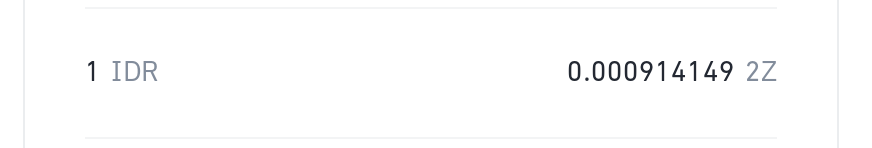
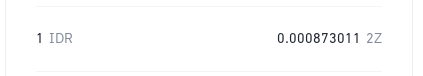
[567,59,777,87] 0.000914149 2Z -> [277,32,382,46] 0.000873011 2Z

